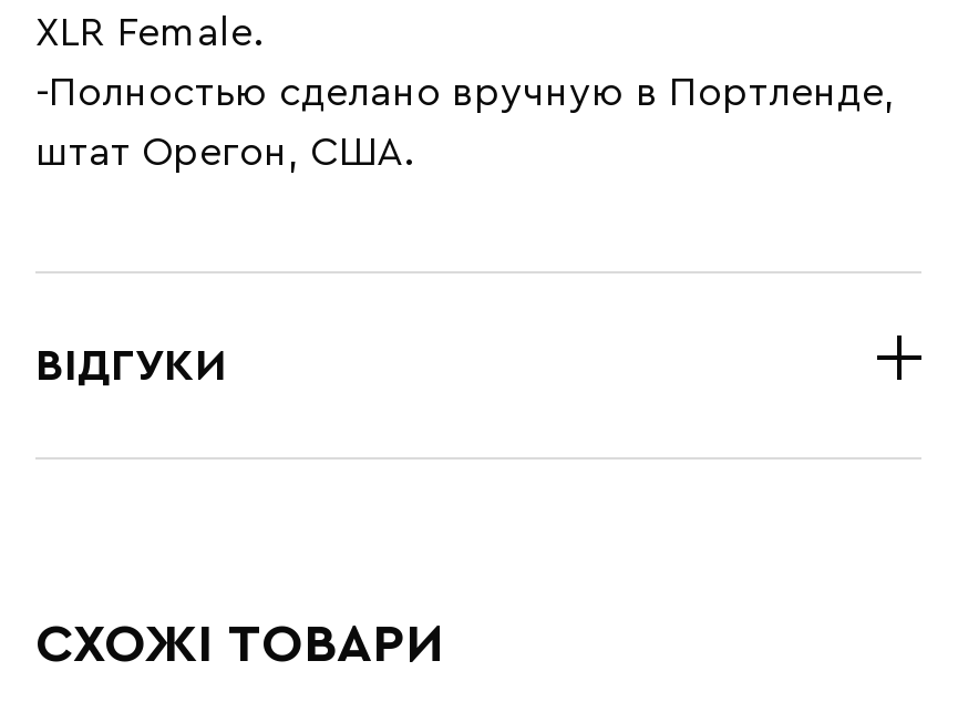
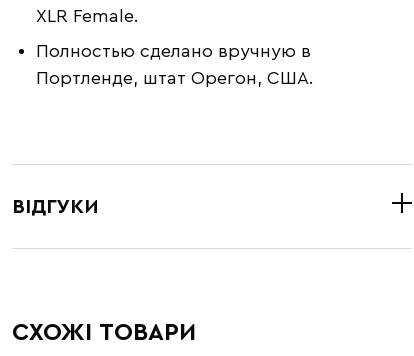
[35,72,895,112] -Полностью сделано вручную в Портленде, -> [36,42,311,60] Полностью сделано вручную в
[35,132,414,172] штат Орегон, США. -> [36,69,314,87] Портленде, штат Орегон, США.

